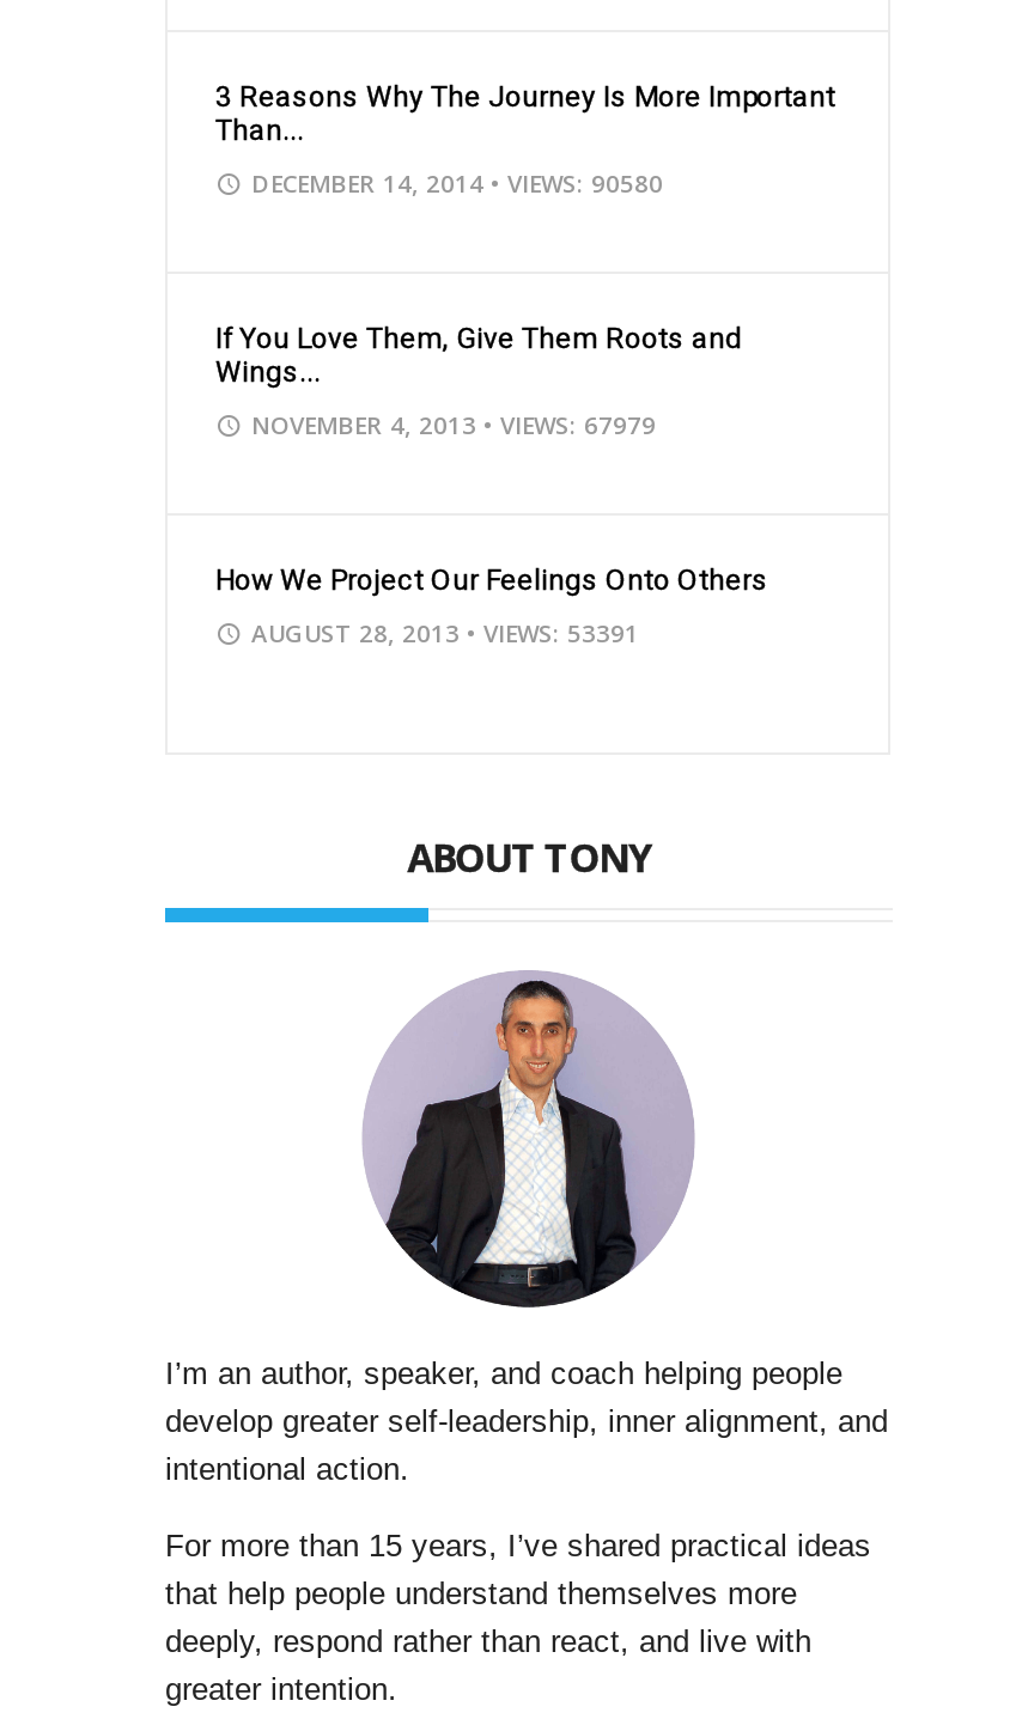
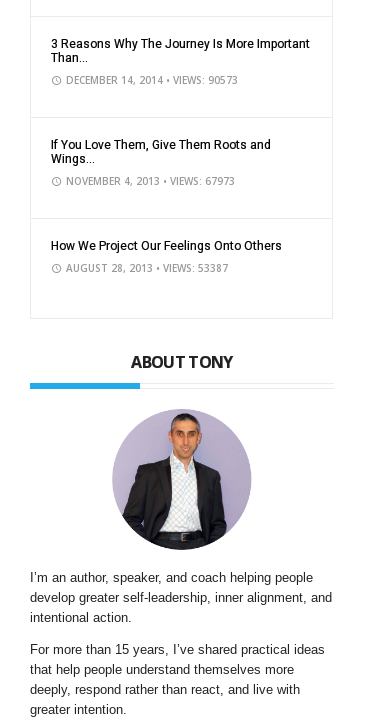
[244,165,663,199] DECEMBER 14, 2014 • VIEWS: 90580 -> [63,73,238,87] DECEMBER 14, 2014 • VIEWS: 90573
[244,407,656,440] NOVEMBER 4, 2013 • VIEWS: 67979 -> [63,174,235,188] NOVEMBER 4, 2013 • VIEWS: 67973
[244,615,639,649] AUGUST 28, 2013 • VIEWS: 53391 -> [63,261,228,275] AUGUST 28, 2013 • VIEWS: 53387

